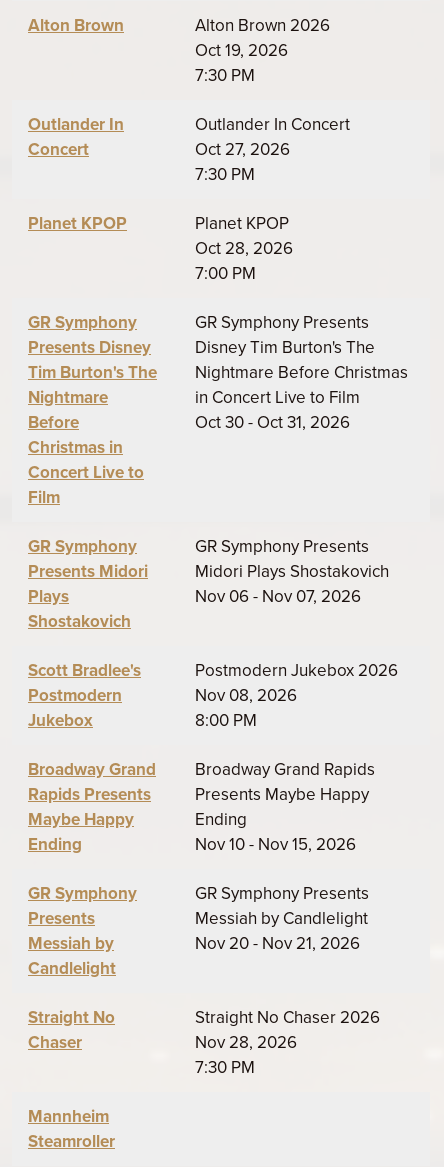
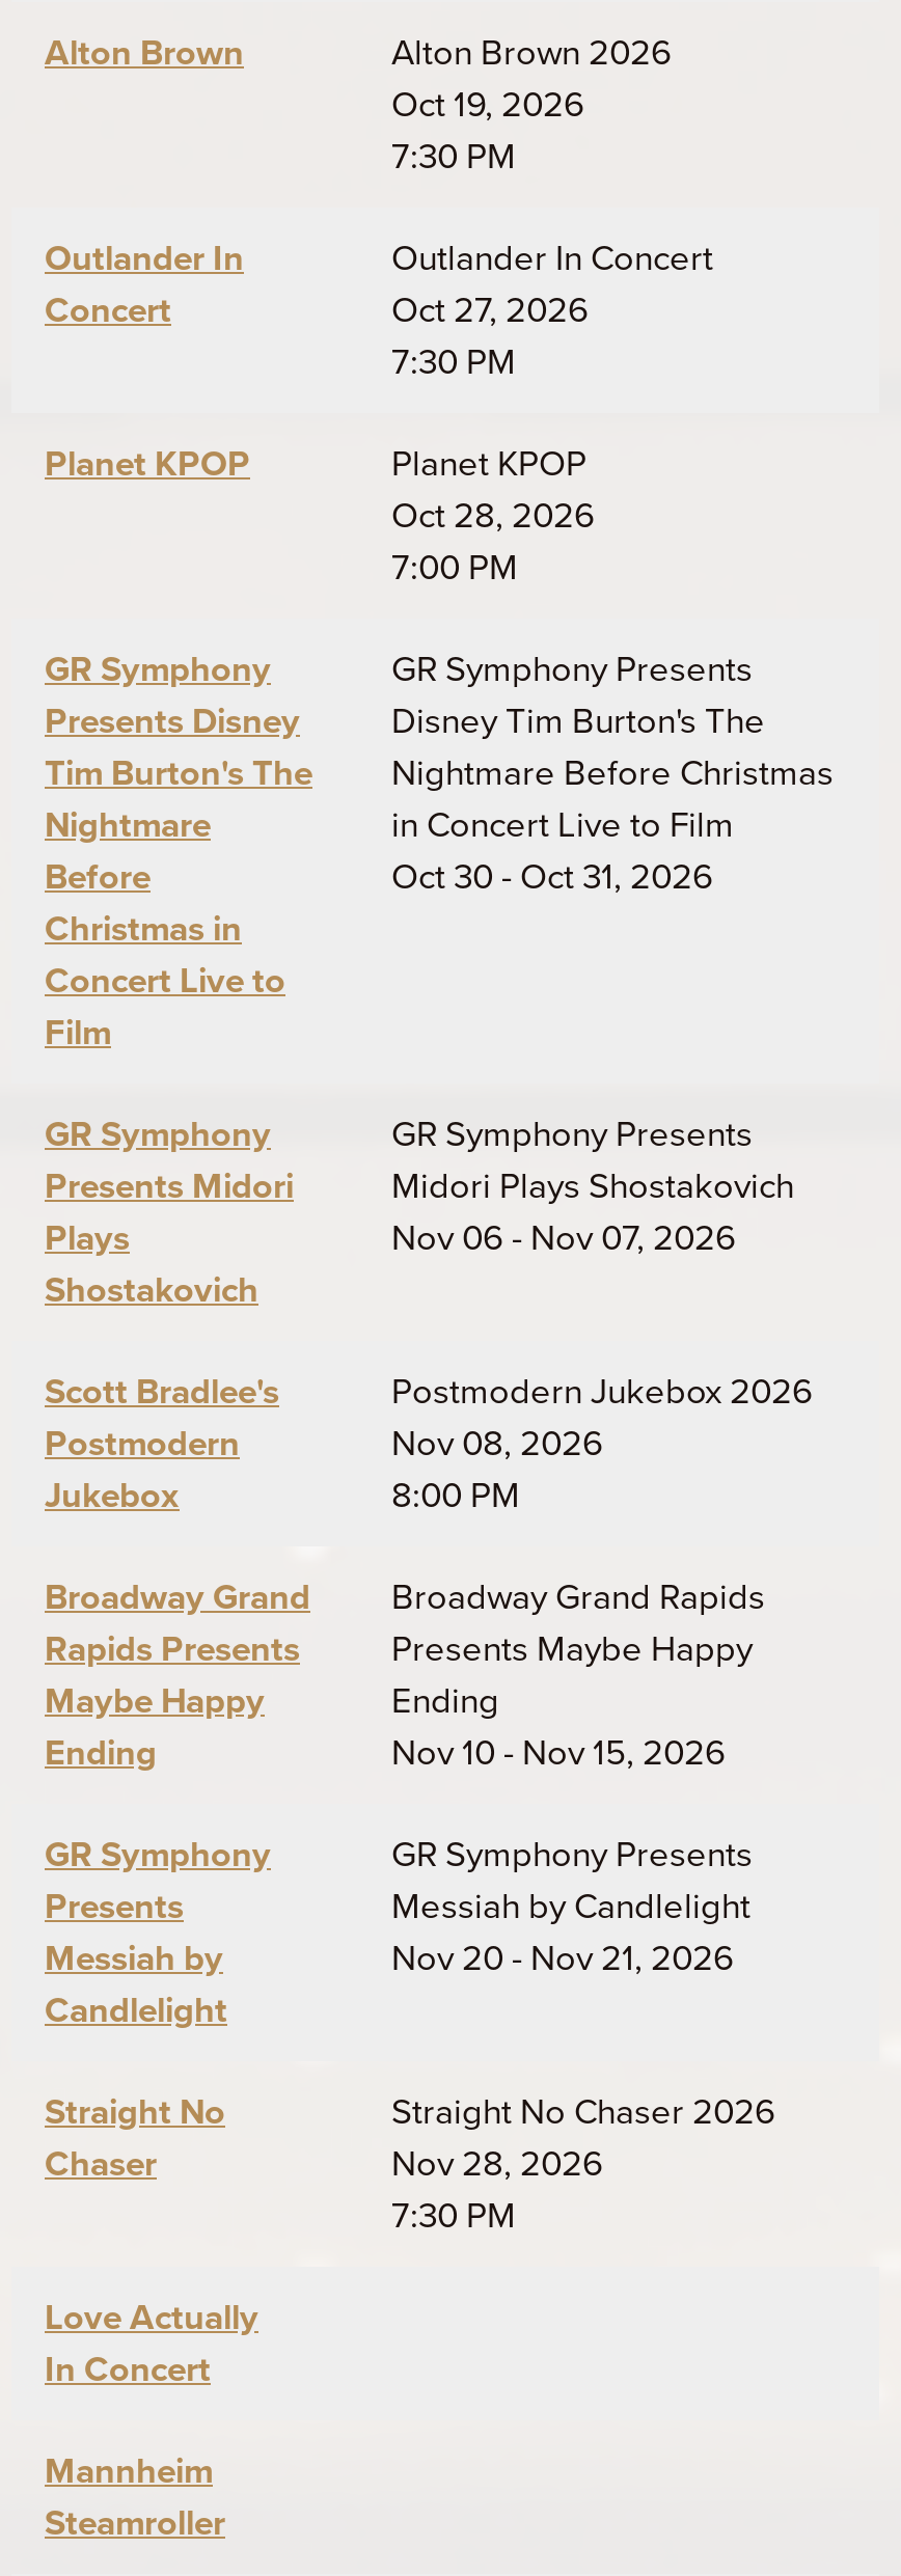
none -> [45,2292,258,2394] Love Actually | In Concert

